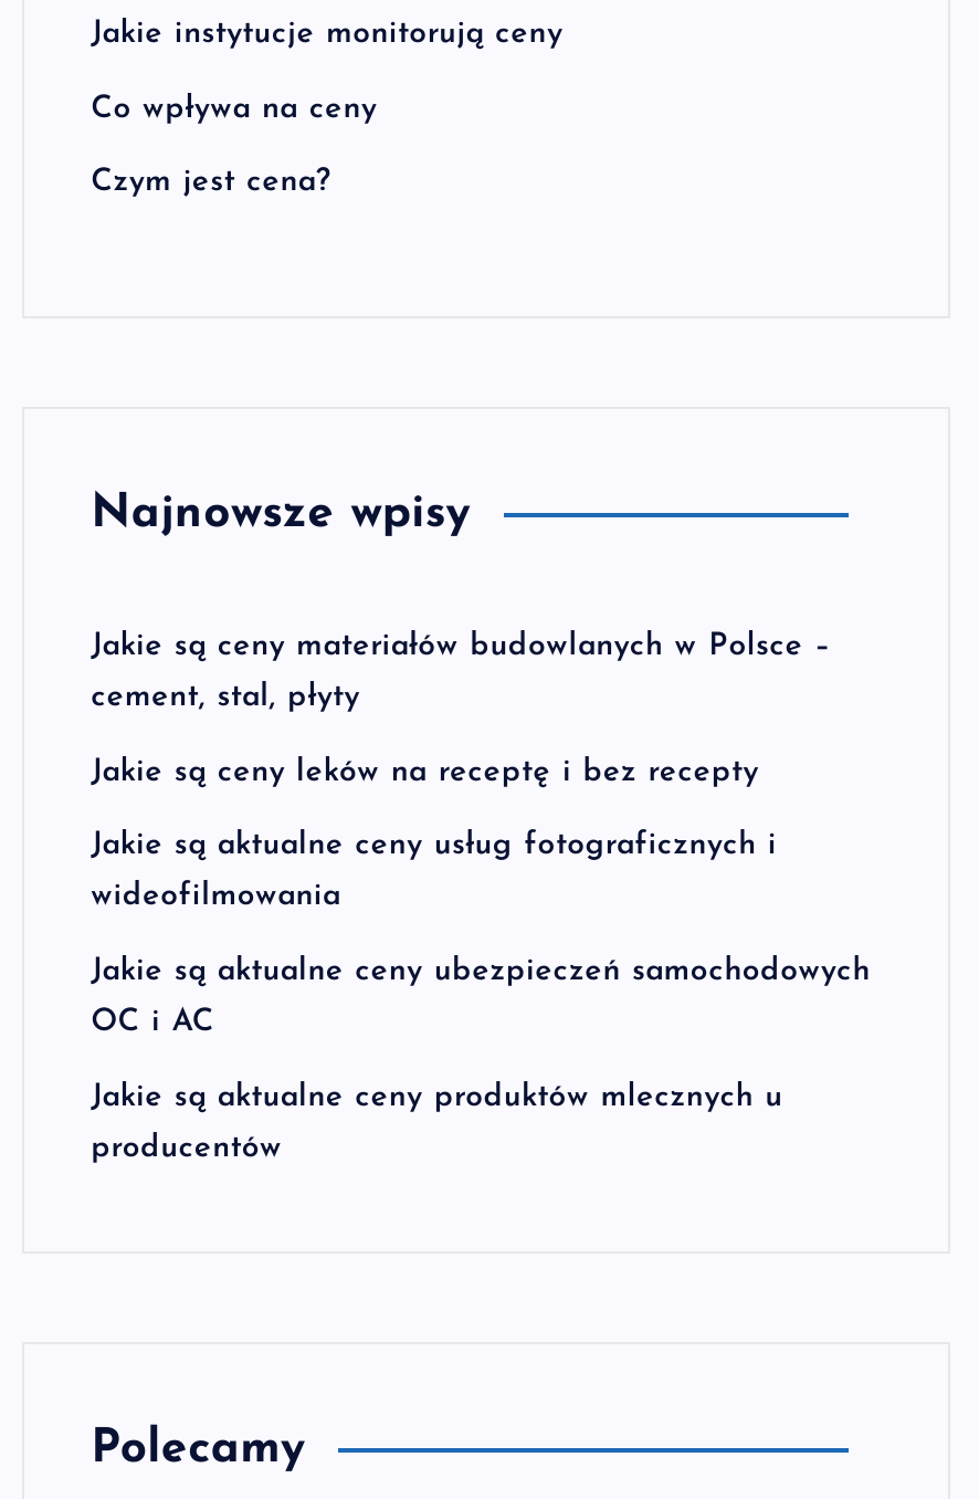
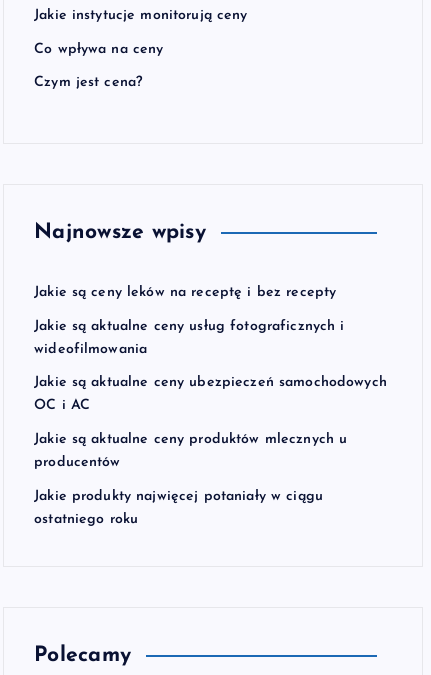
[91,631,830,715] Jakie są ceny materiałów budowlanych w Polsce – | cement, stal, płyty -> none
moved [91,756,870,1164] -> [34,285,387,470]: Jakie są ceny leków na receptę i bez recepty | Jakie są aktualne ceny usług fotograficznych i | wideofilmowania | Jakie są aktualne ceny ubezpieczeń samochodowych | OC i AC | Jakie są aktualne ceny produktów mlecznych u | producentów
none -> [34,488,323,526] Jakie produkty najwięcej potaniały w ciągu | ostatniego roku

